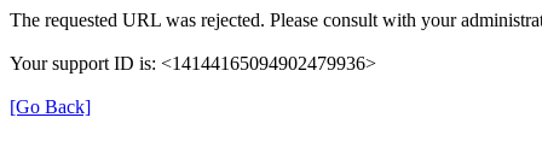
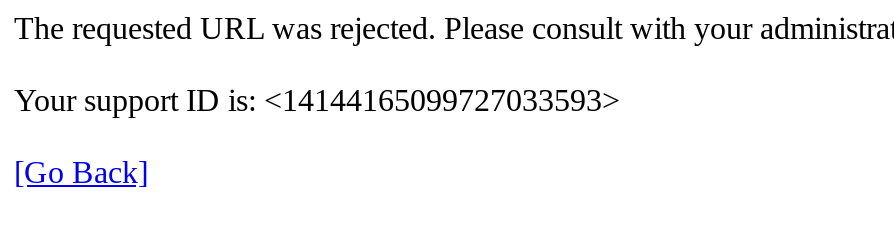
[10,53,376,74] Your support ID is: <14144165094902479936> -> [14,83,620,117] Your support ID is: <14144165099727033593>

